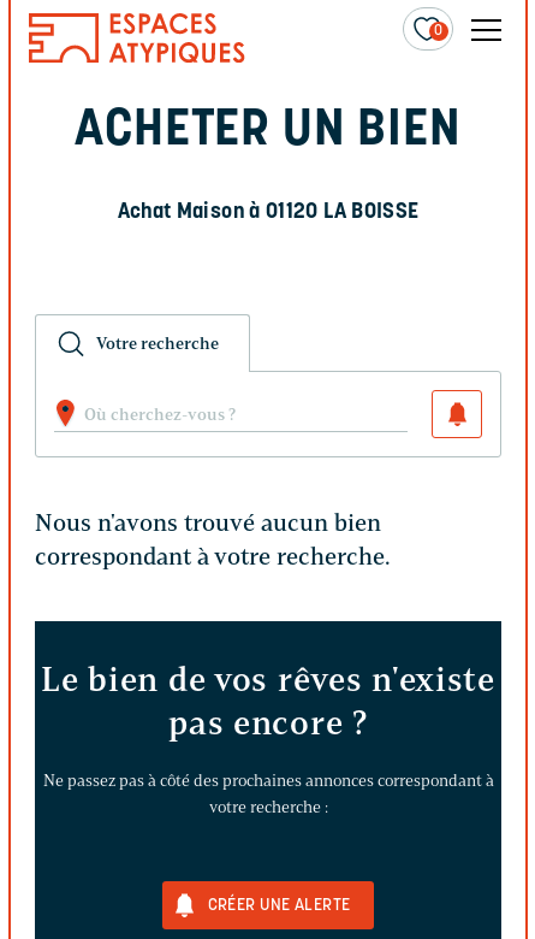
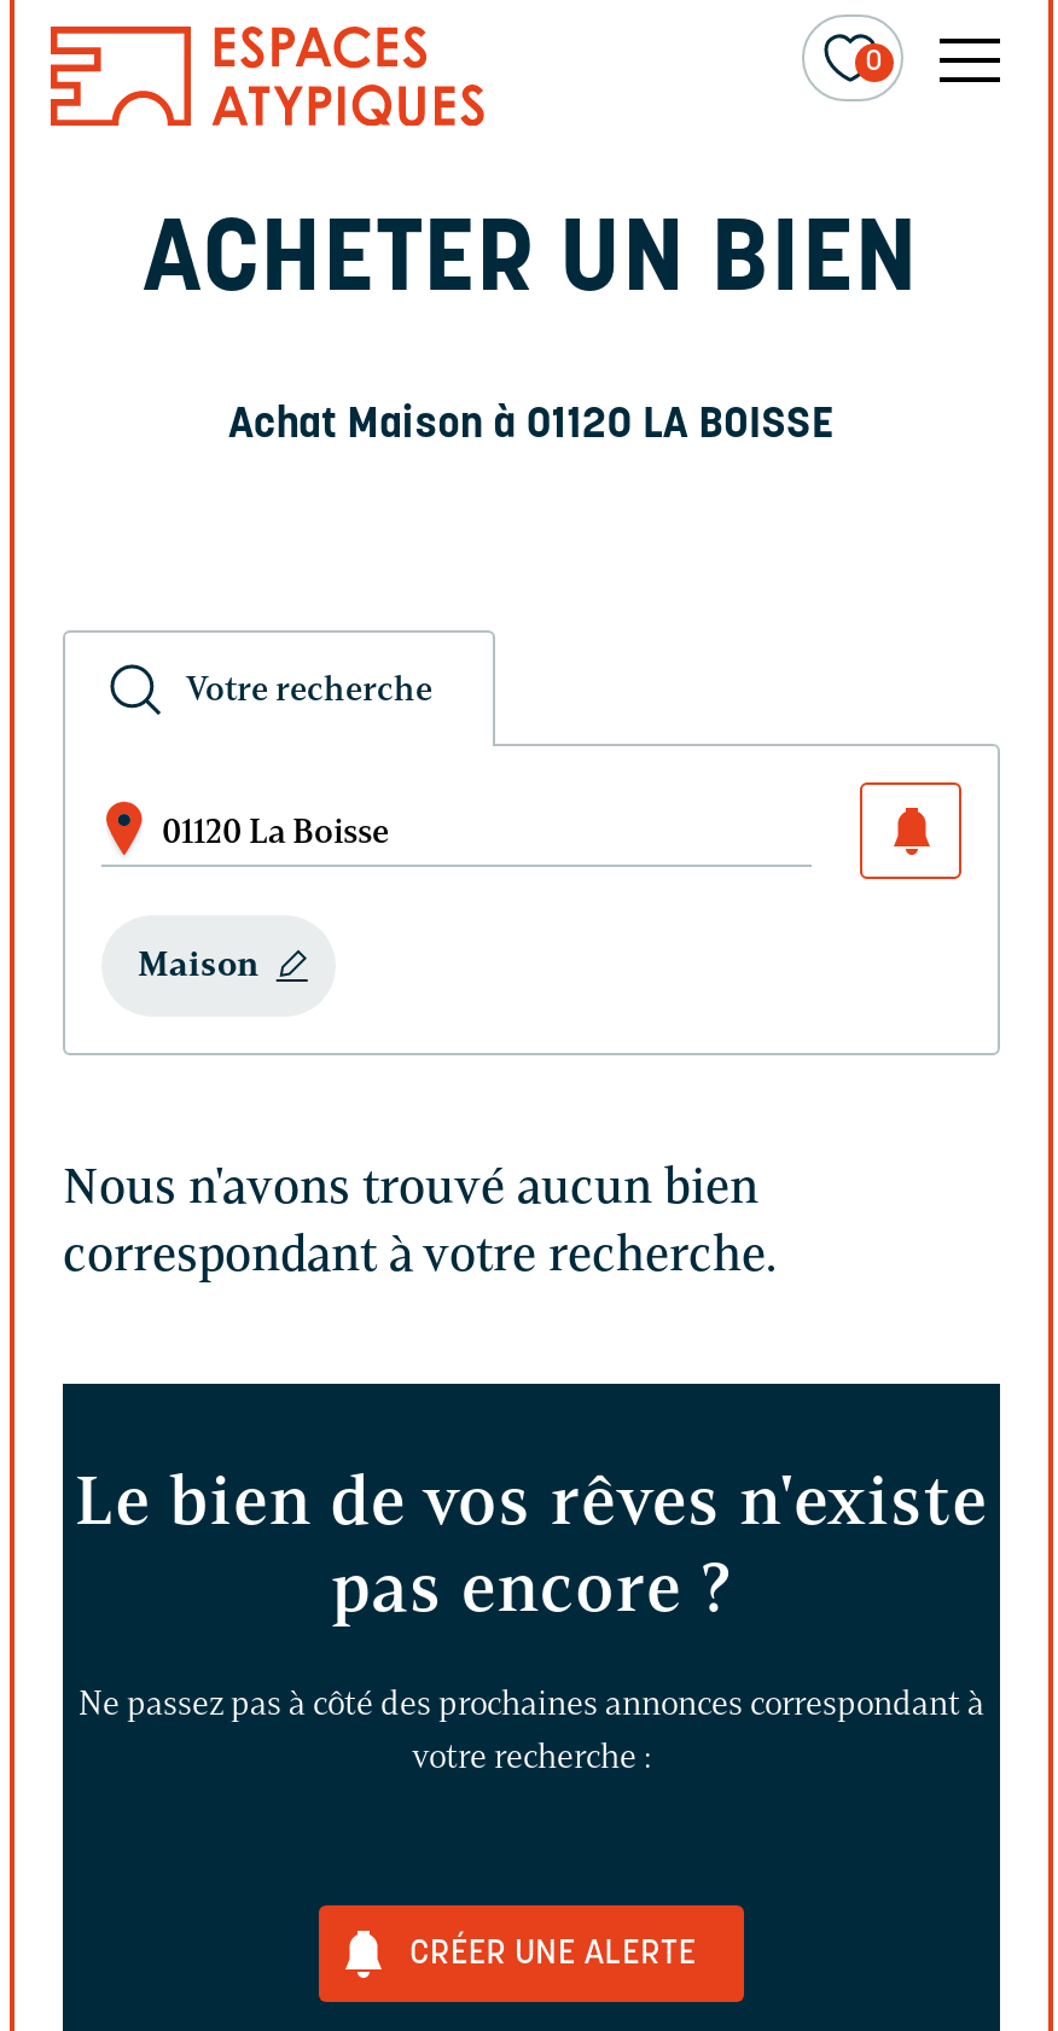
[84,404,236,424] Où cherchez-vous ? -> [138,810,389,985] 01120 La Boisse | Maison

